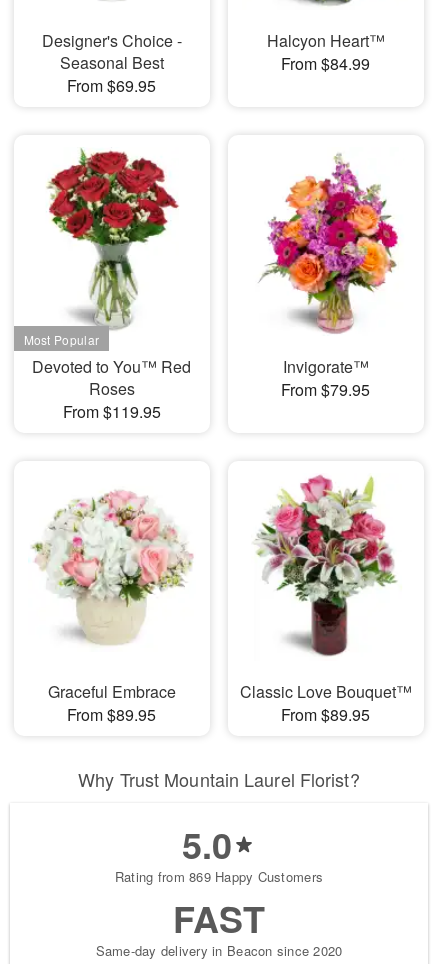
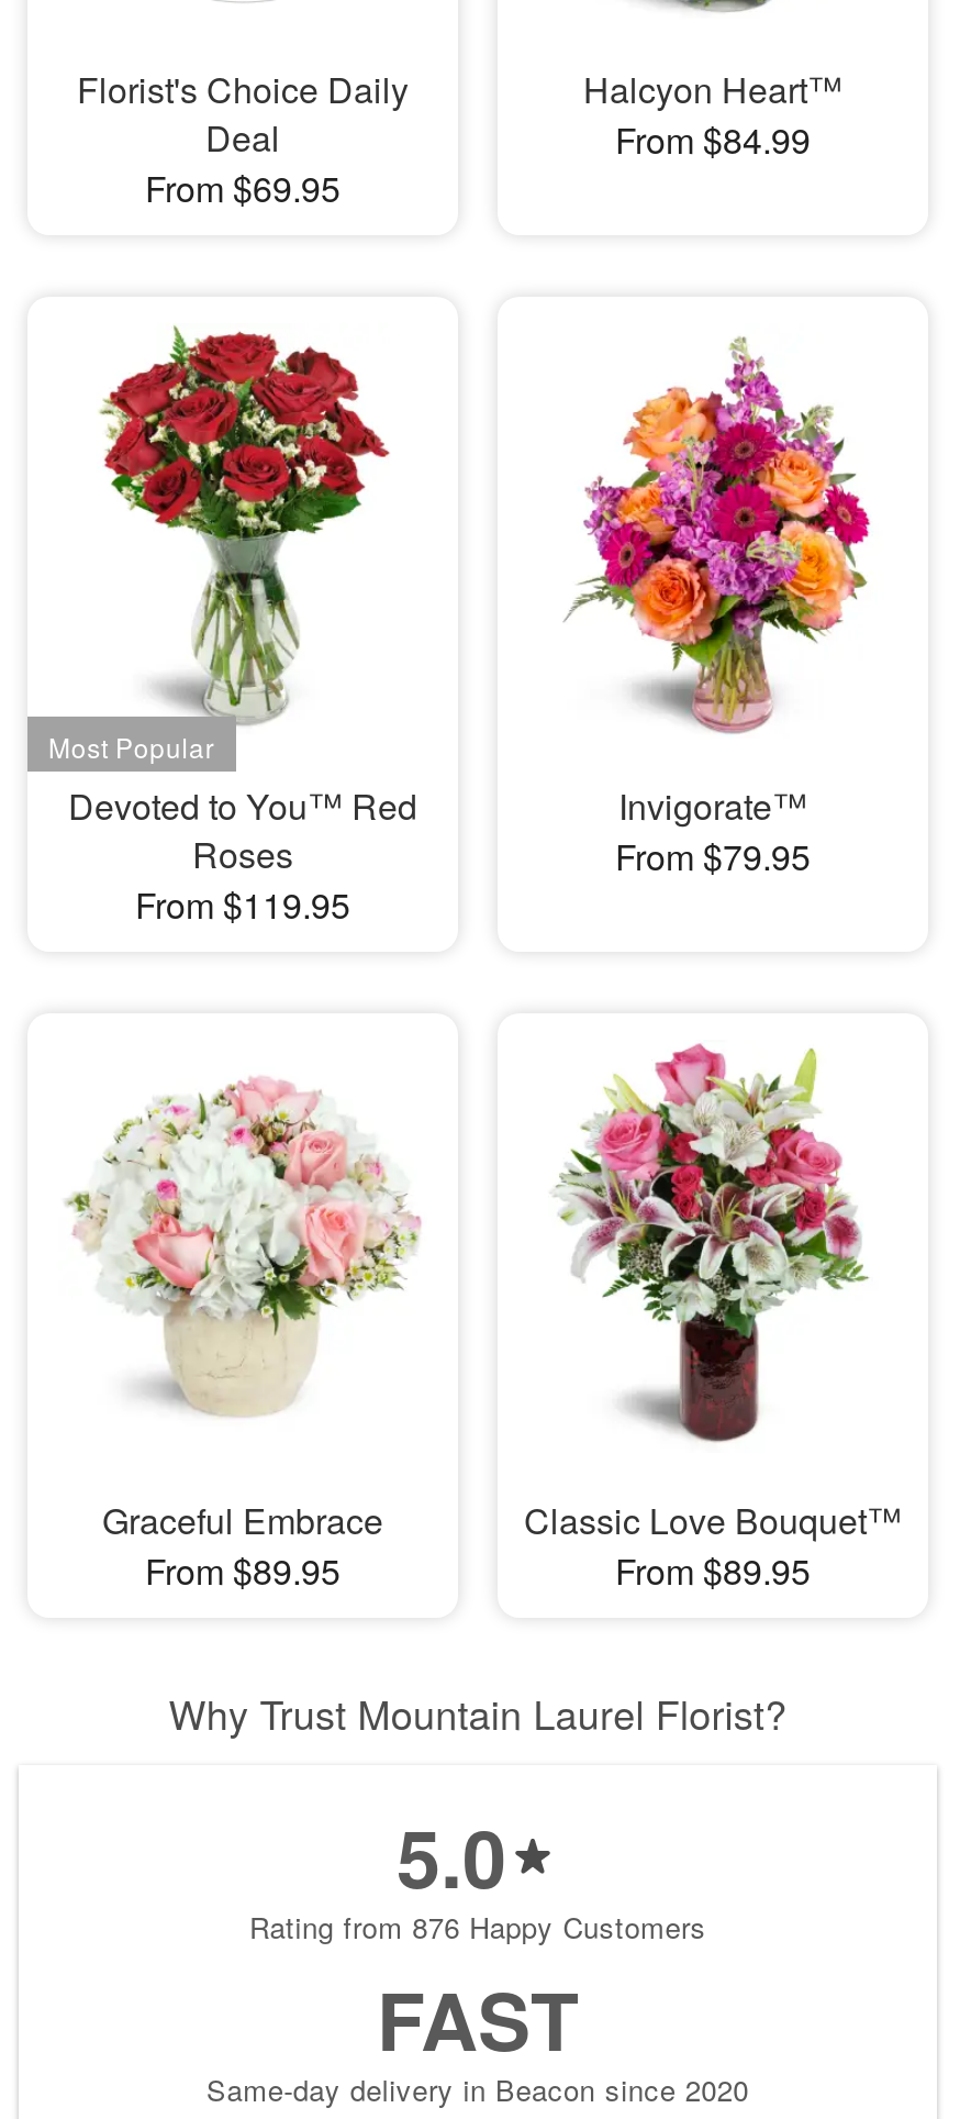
[42,29,182,74] Designer's Choice - | Seasonal Best -> [77,65,409,164] Florist's Choice Daily | Deal
[115,867,323,886] Rating from 869 Happy Customers -> [249,1906,706,1948] Rating from 876 Happy Customers

